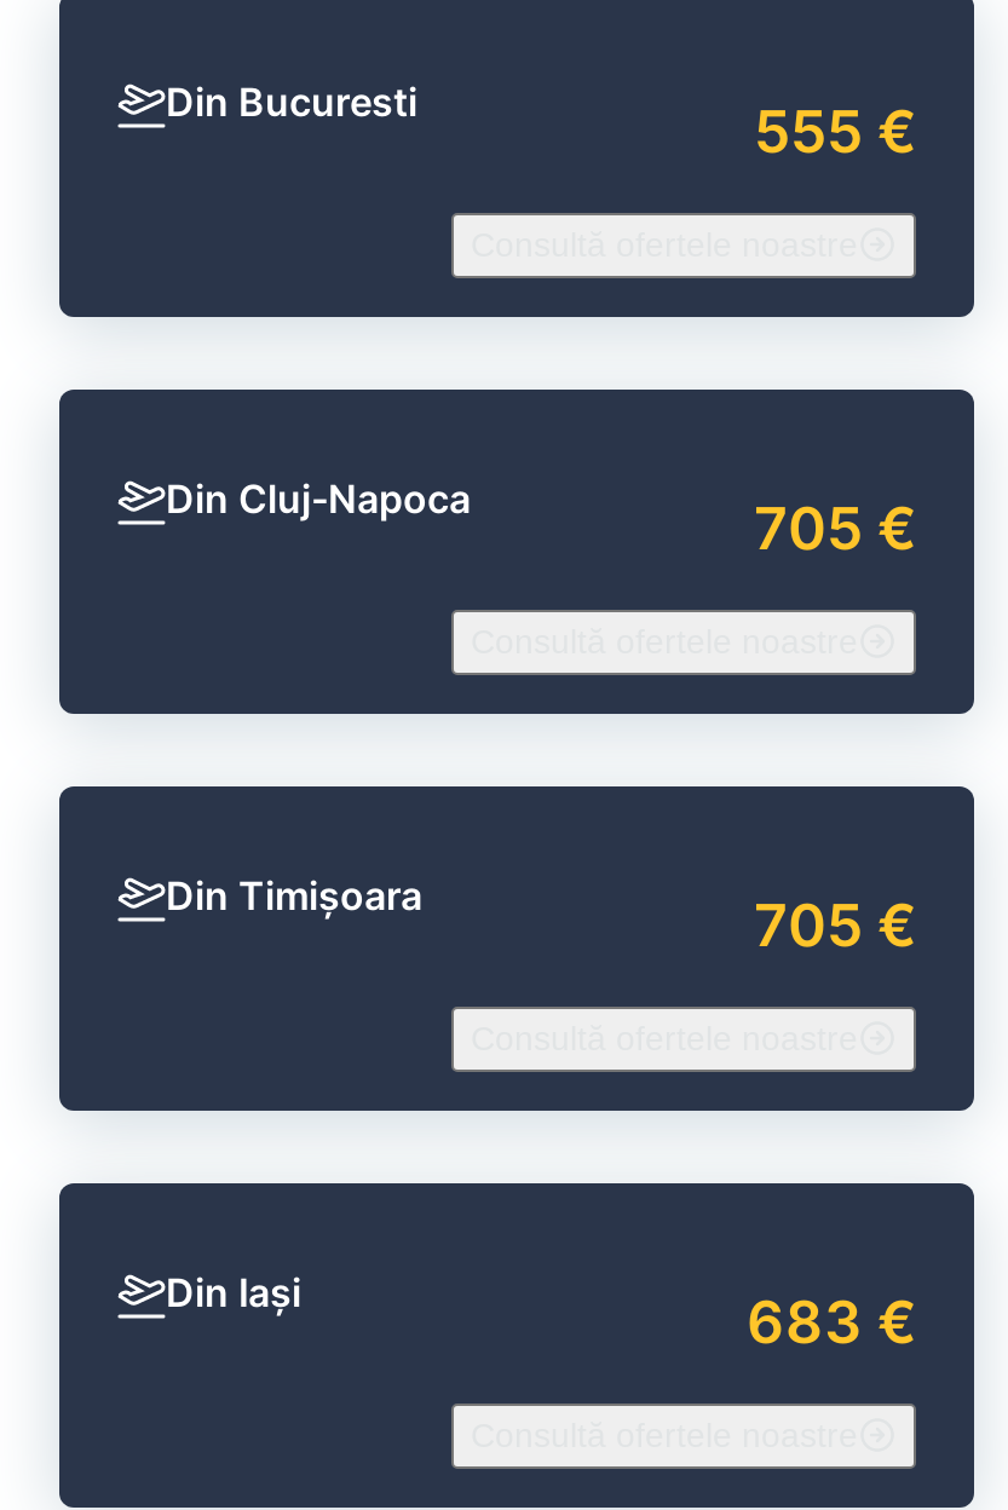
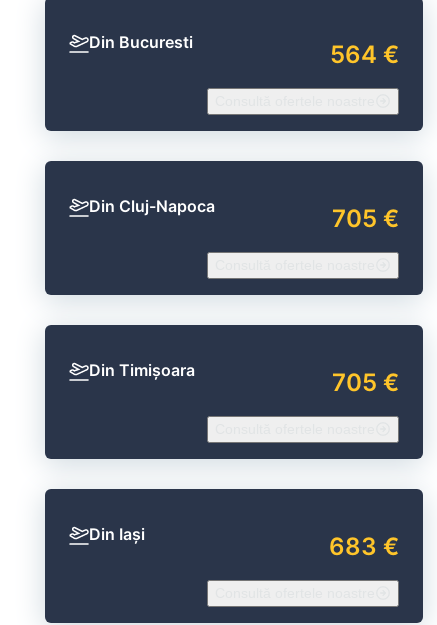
[754,96,916,166] 555 € -> [330,39,399,68] 564 €

